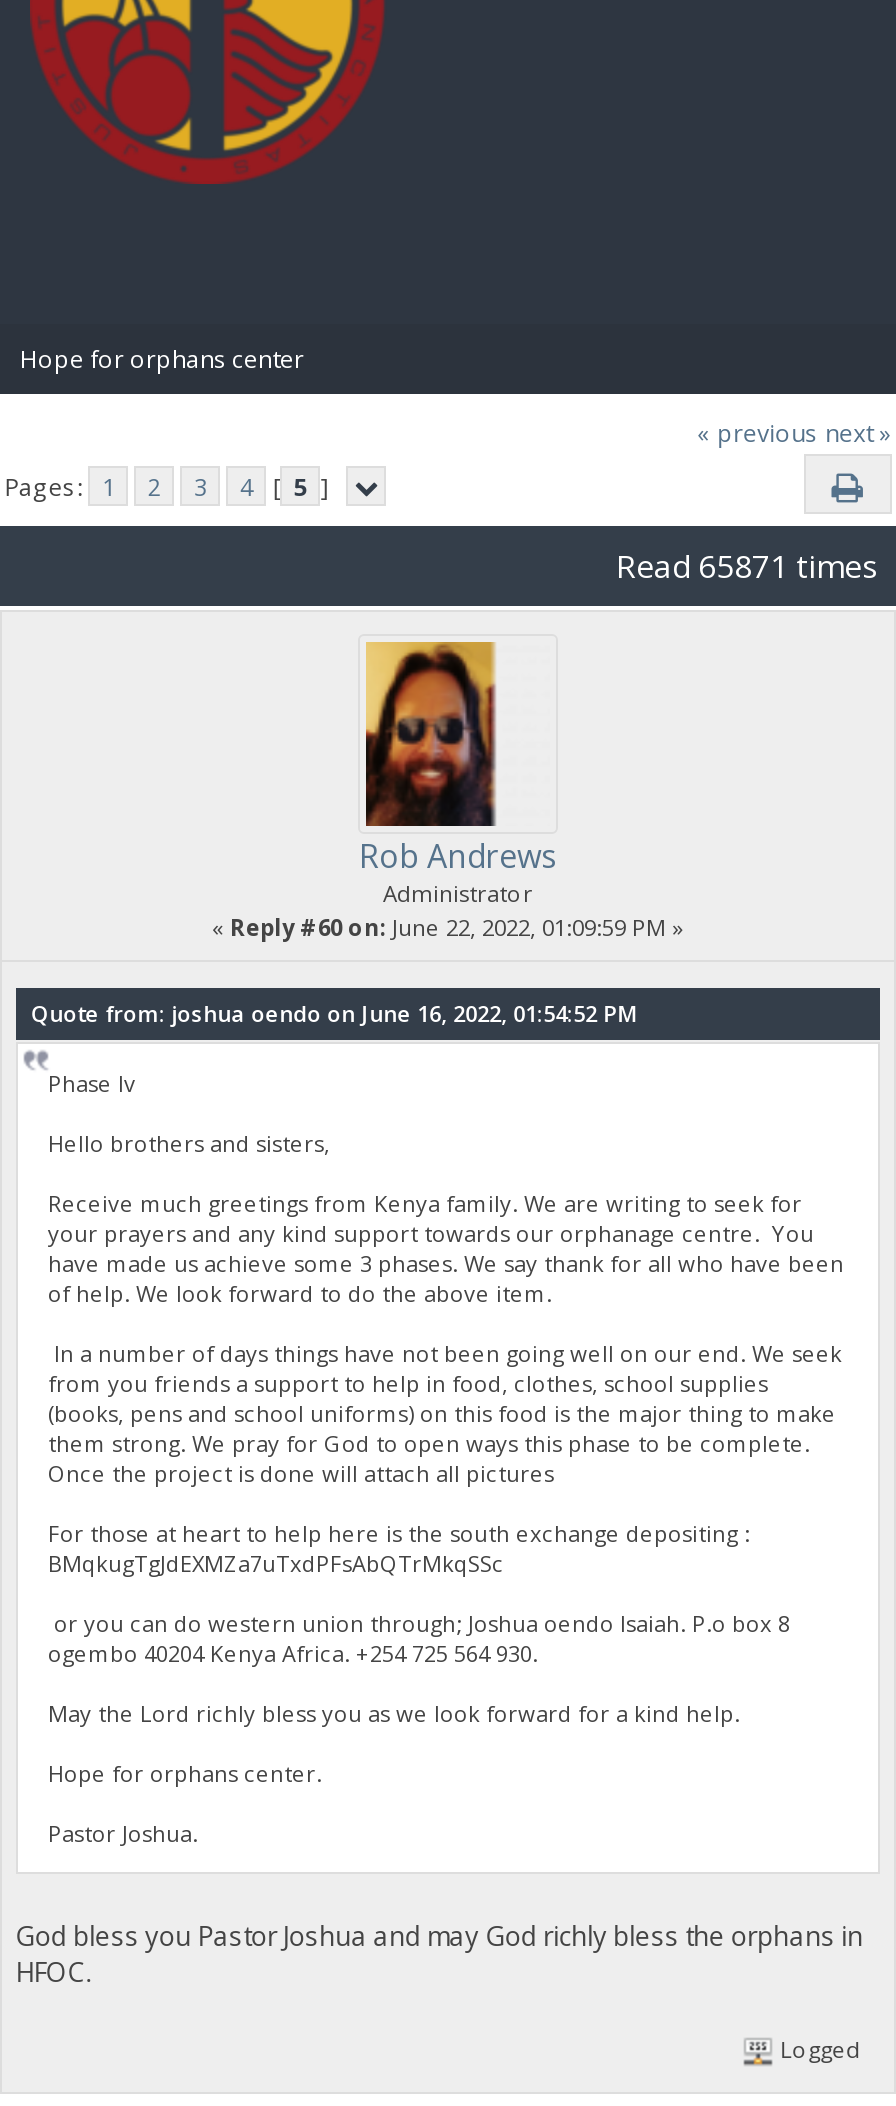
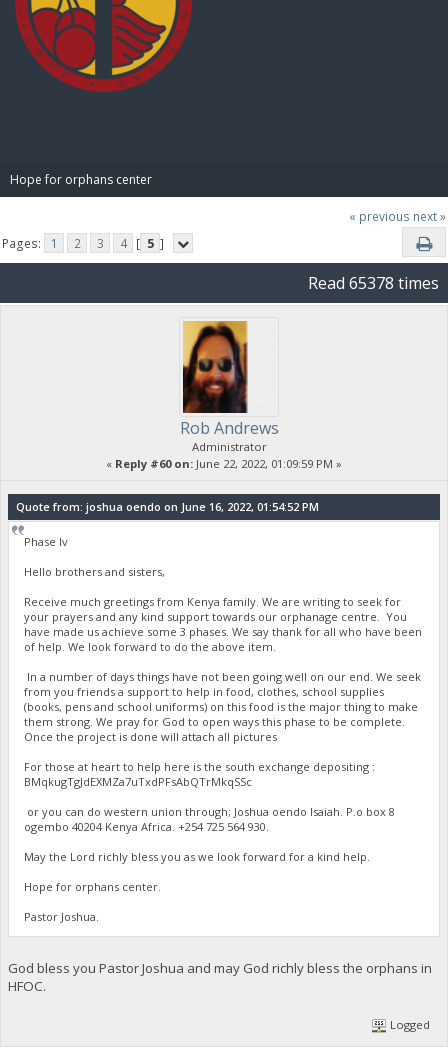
[616,544,878,588] Read 65871 times -> [308,272,439,294] Read 65378 times

